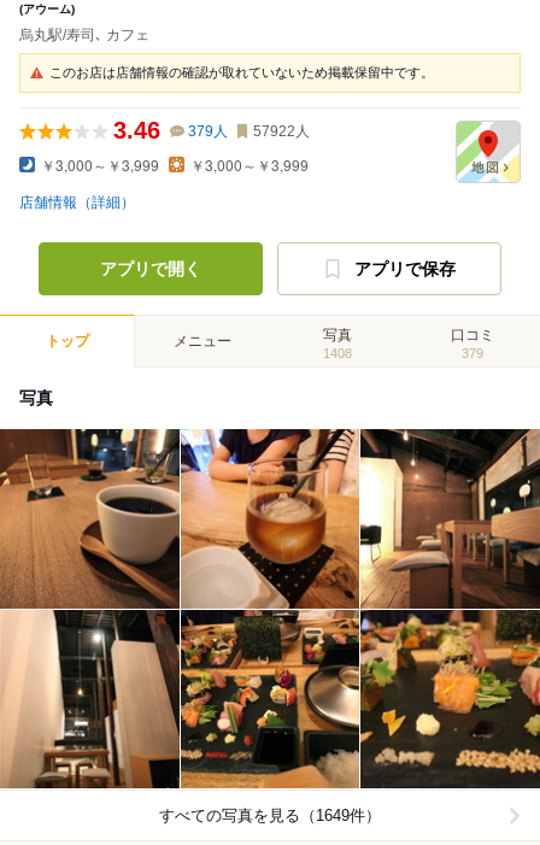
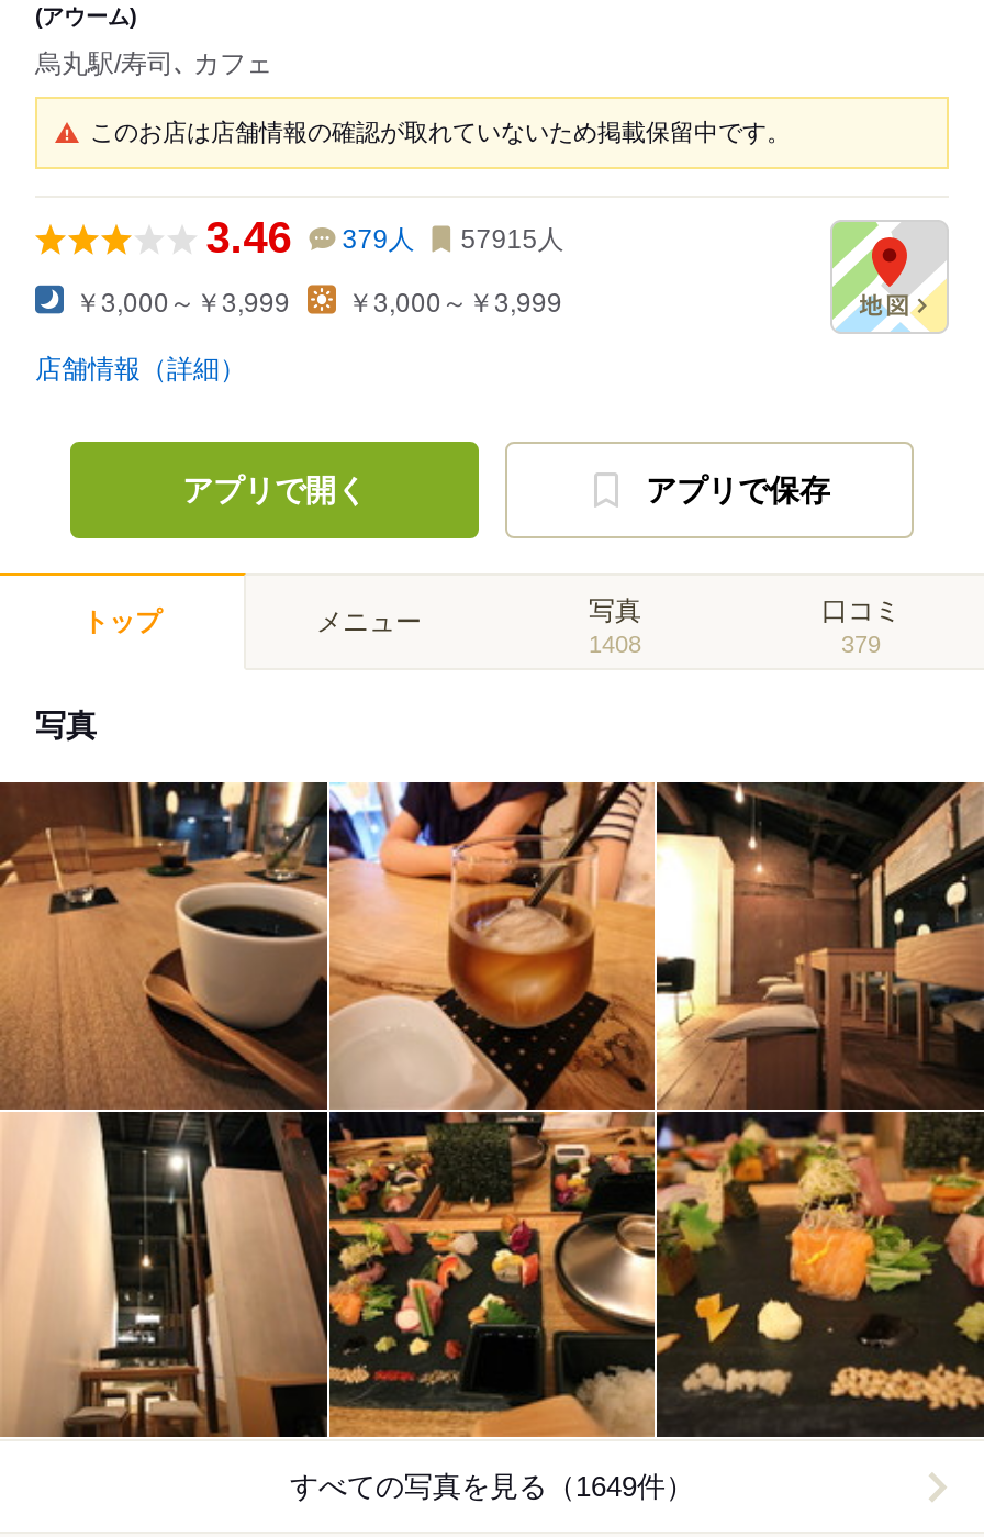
[113,117,310,143] 3.46 379人 57922人 -> [206,213,564,261] 3.46 379人 57915人

